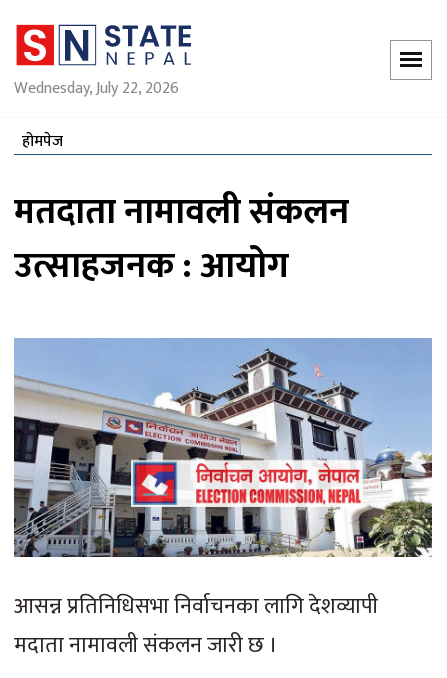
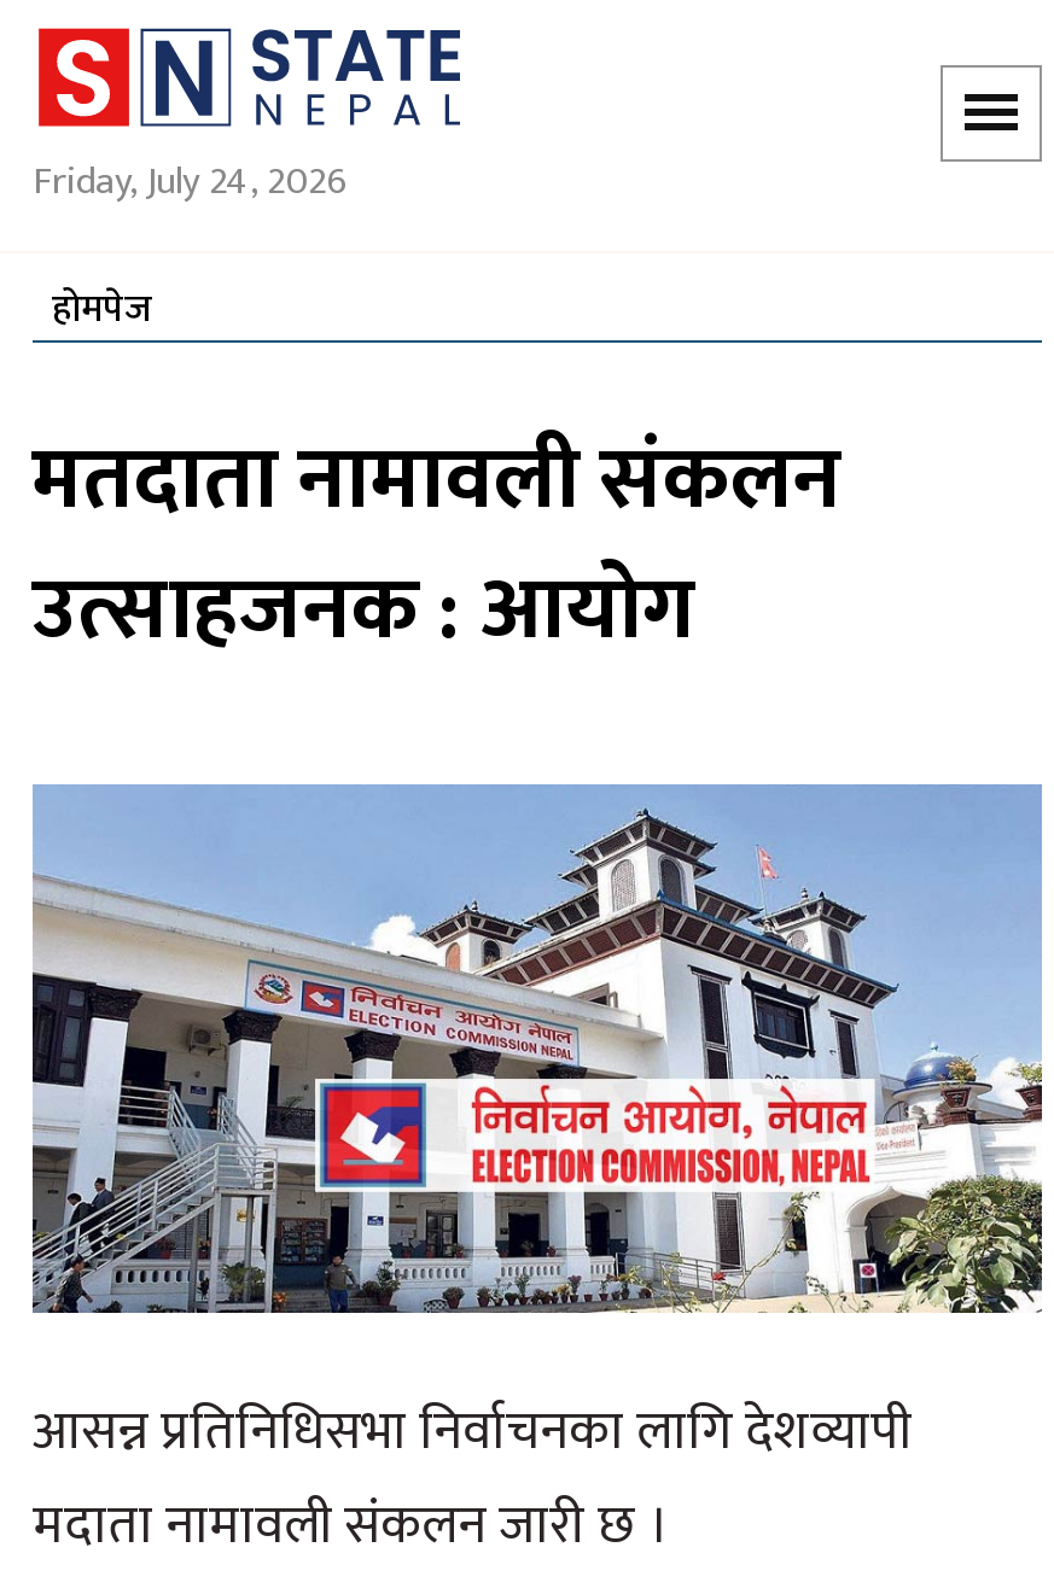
[14,75,179,102] Wednesday, July 22, 2026 -> [33,150,349,215] Friday, July 24, 2026

